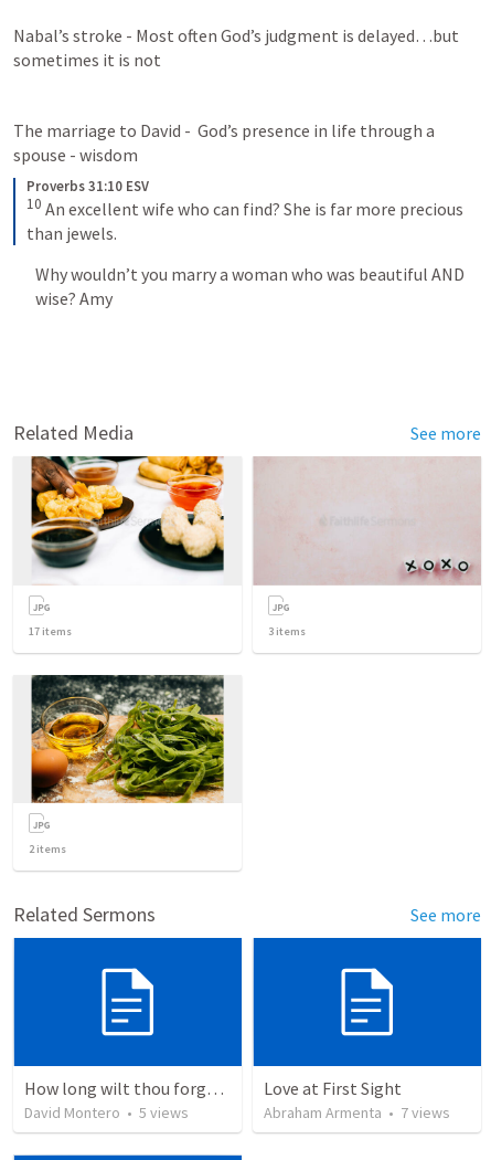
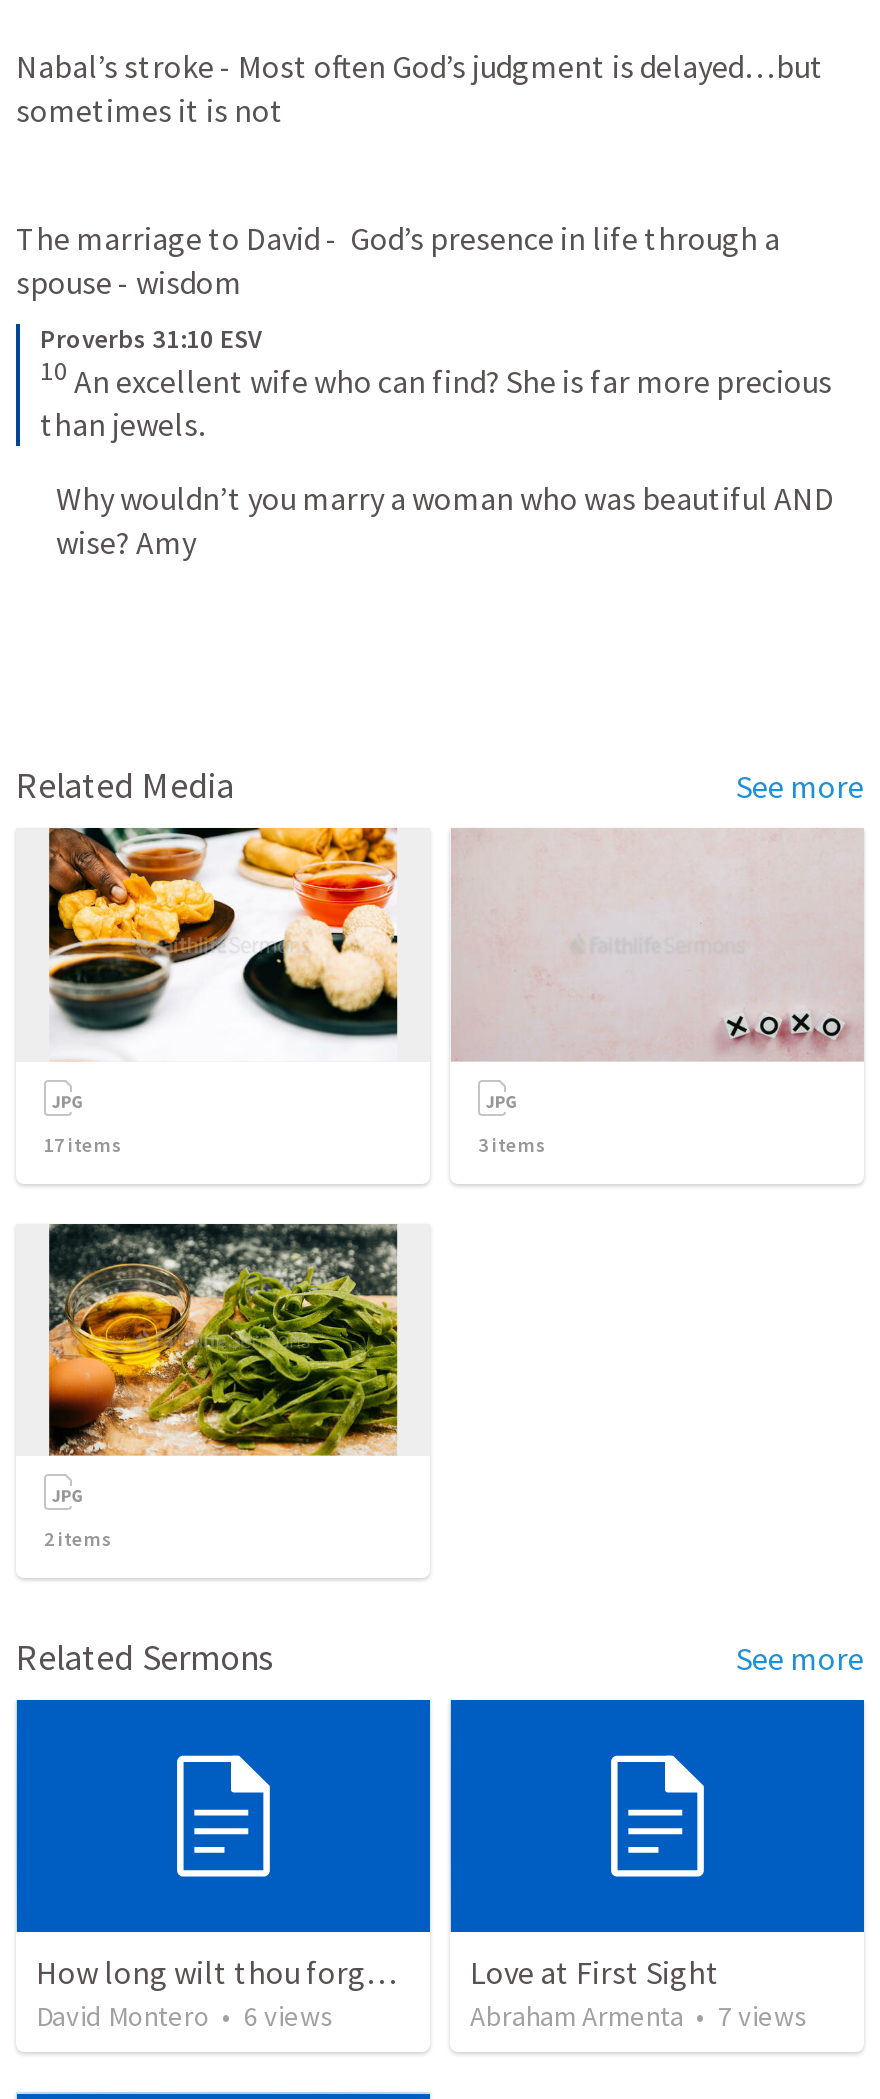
[24,1103,189,1123] David Montero • 5 views -> [36,1999,334,2035] David Montero • 6 views

